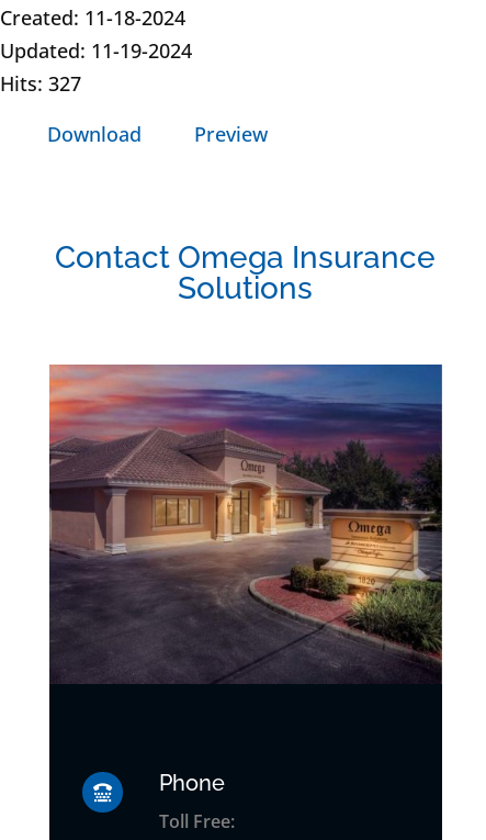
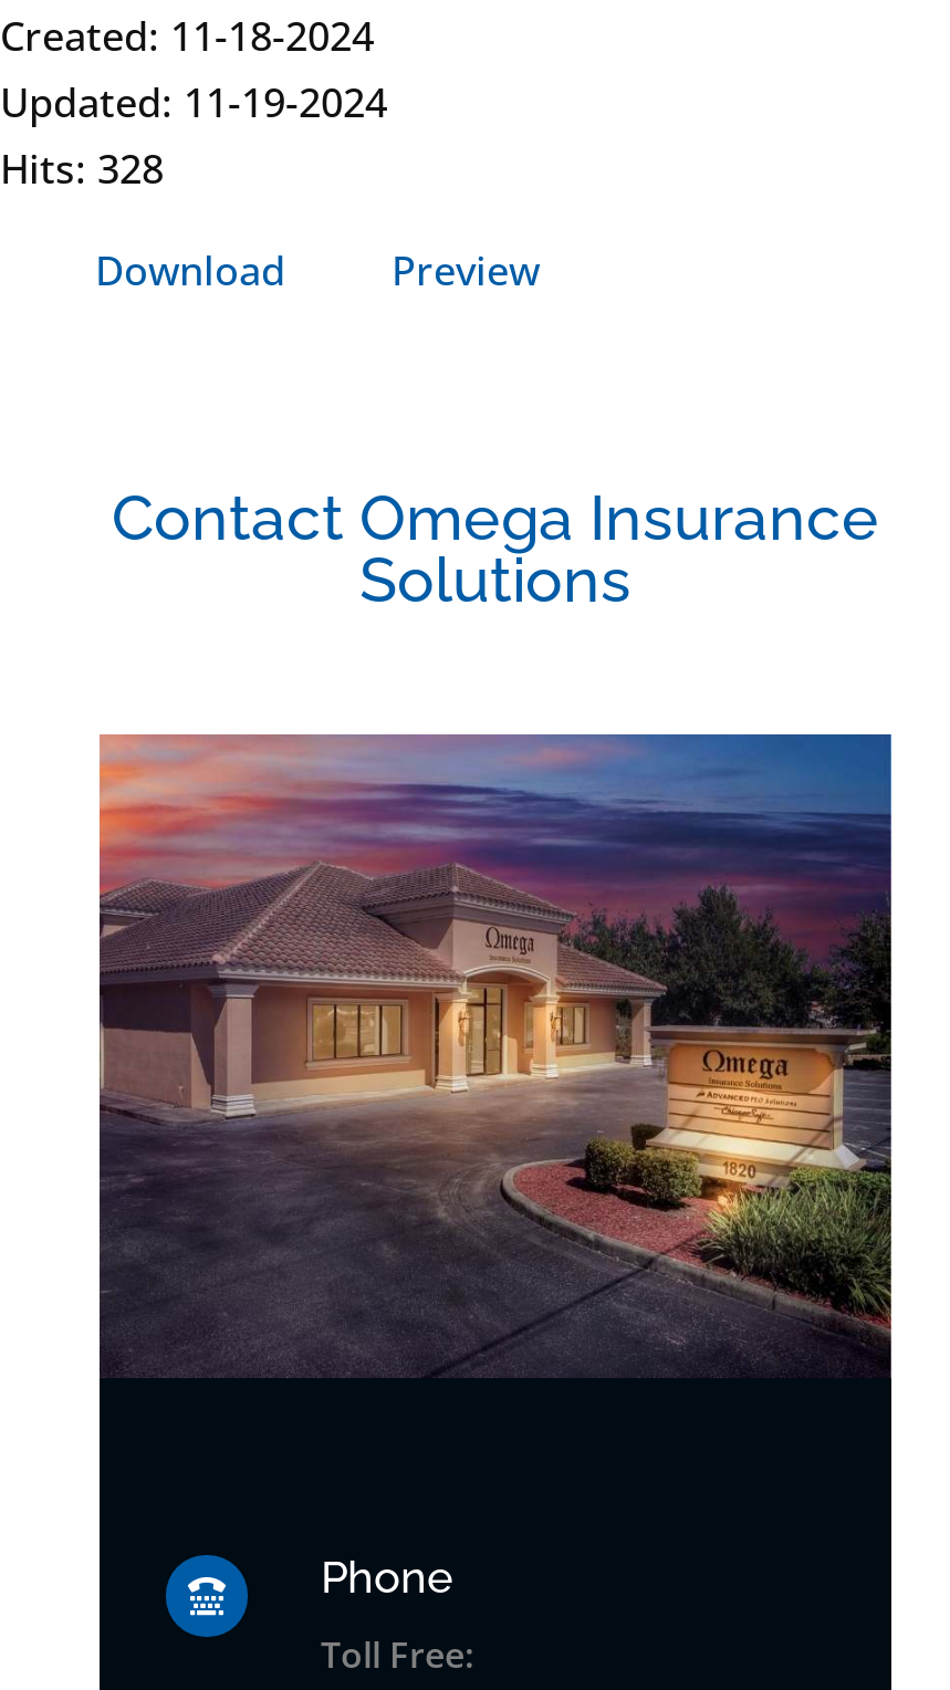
[0,70,81,97] Hits: 327 -> [0,141,164,194] Hits: 328

